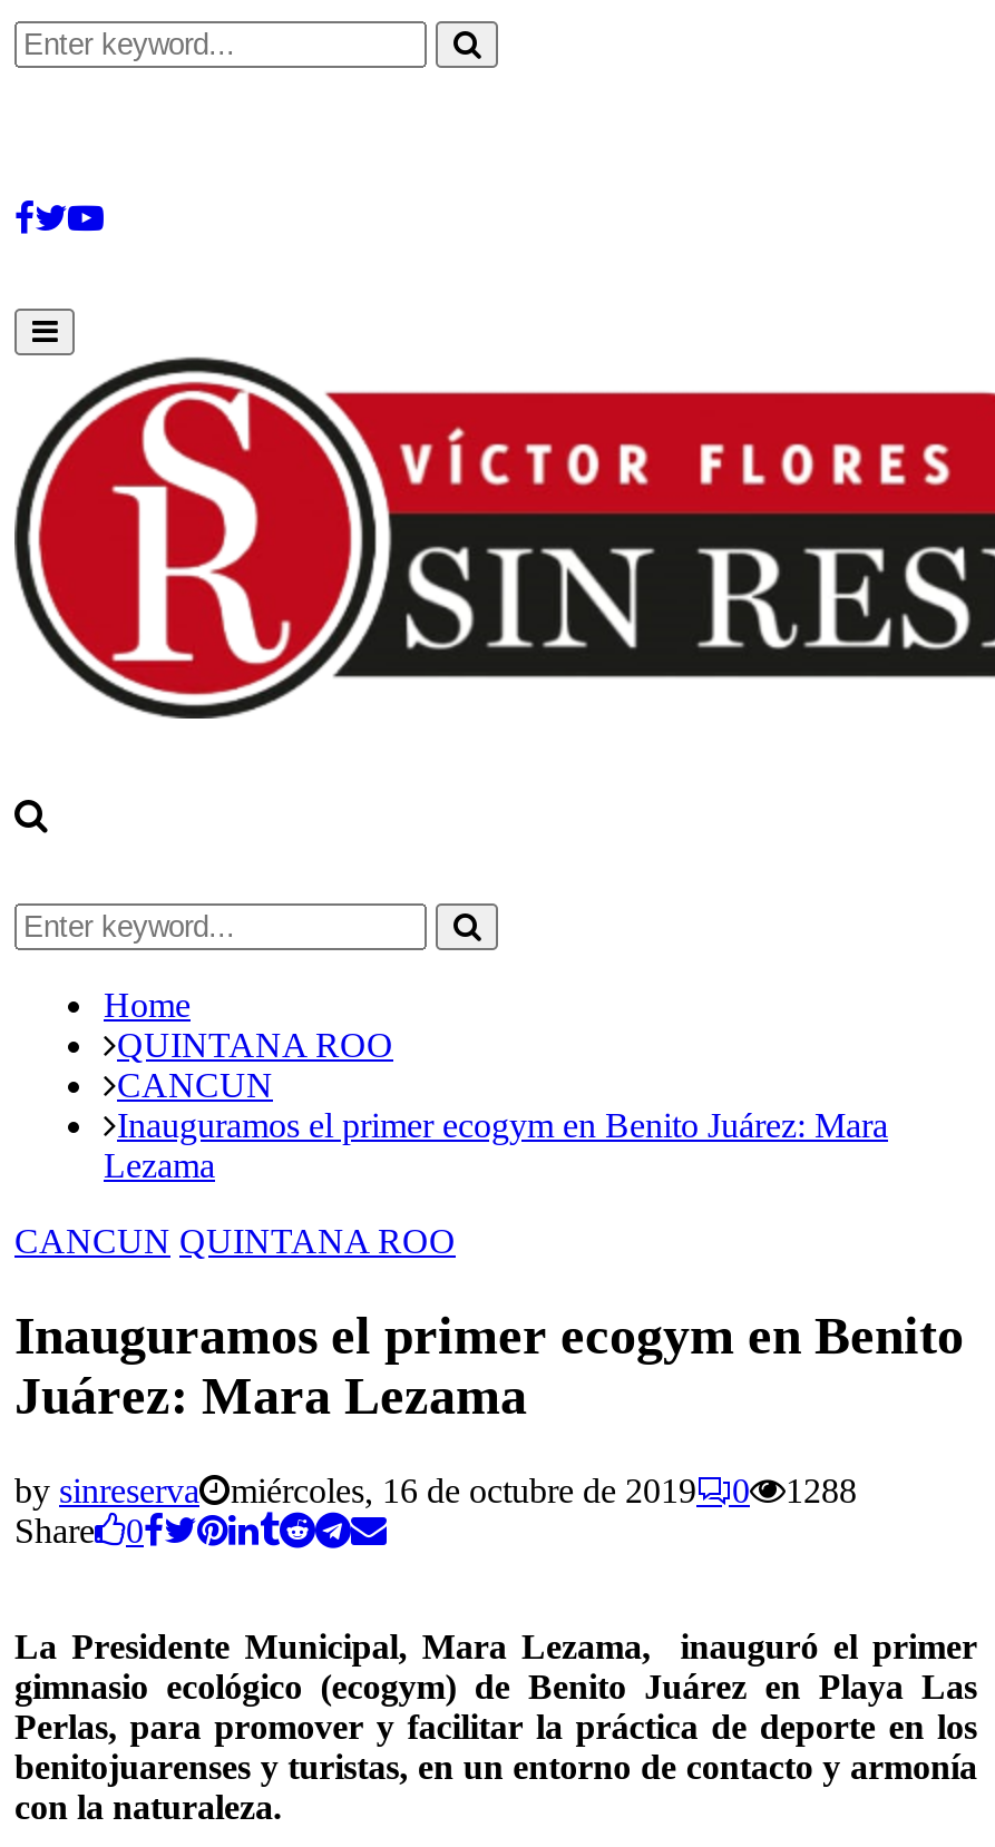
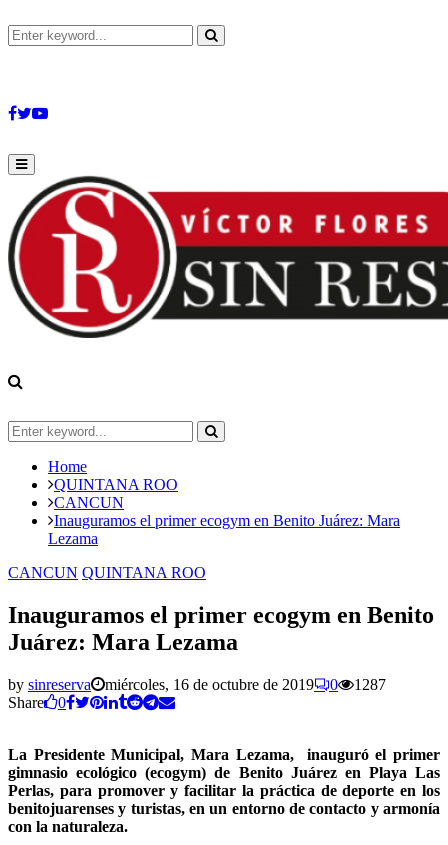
[786,1471,857,1509] 1288 -> [354,676,386,693] 1287

